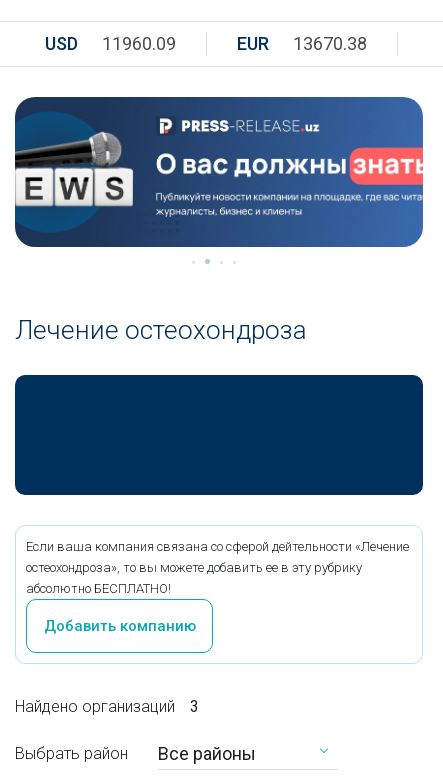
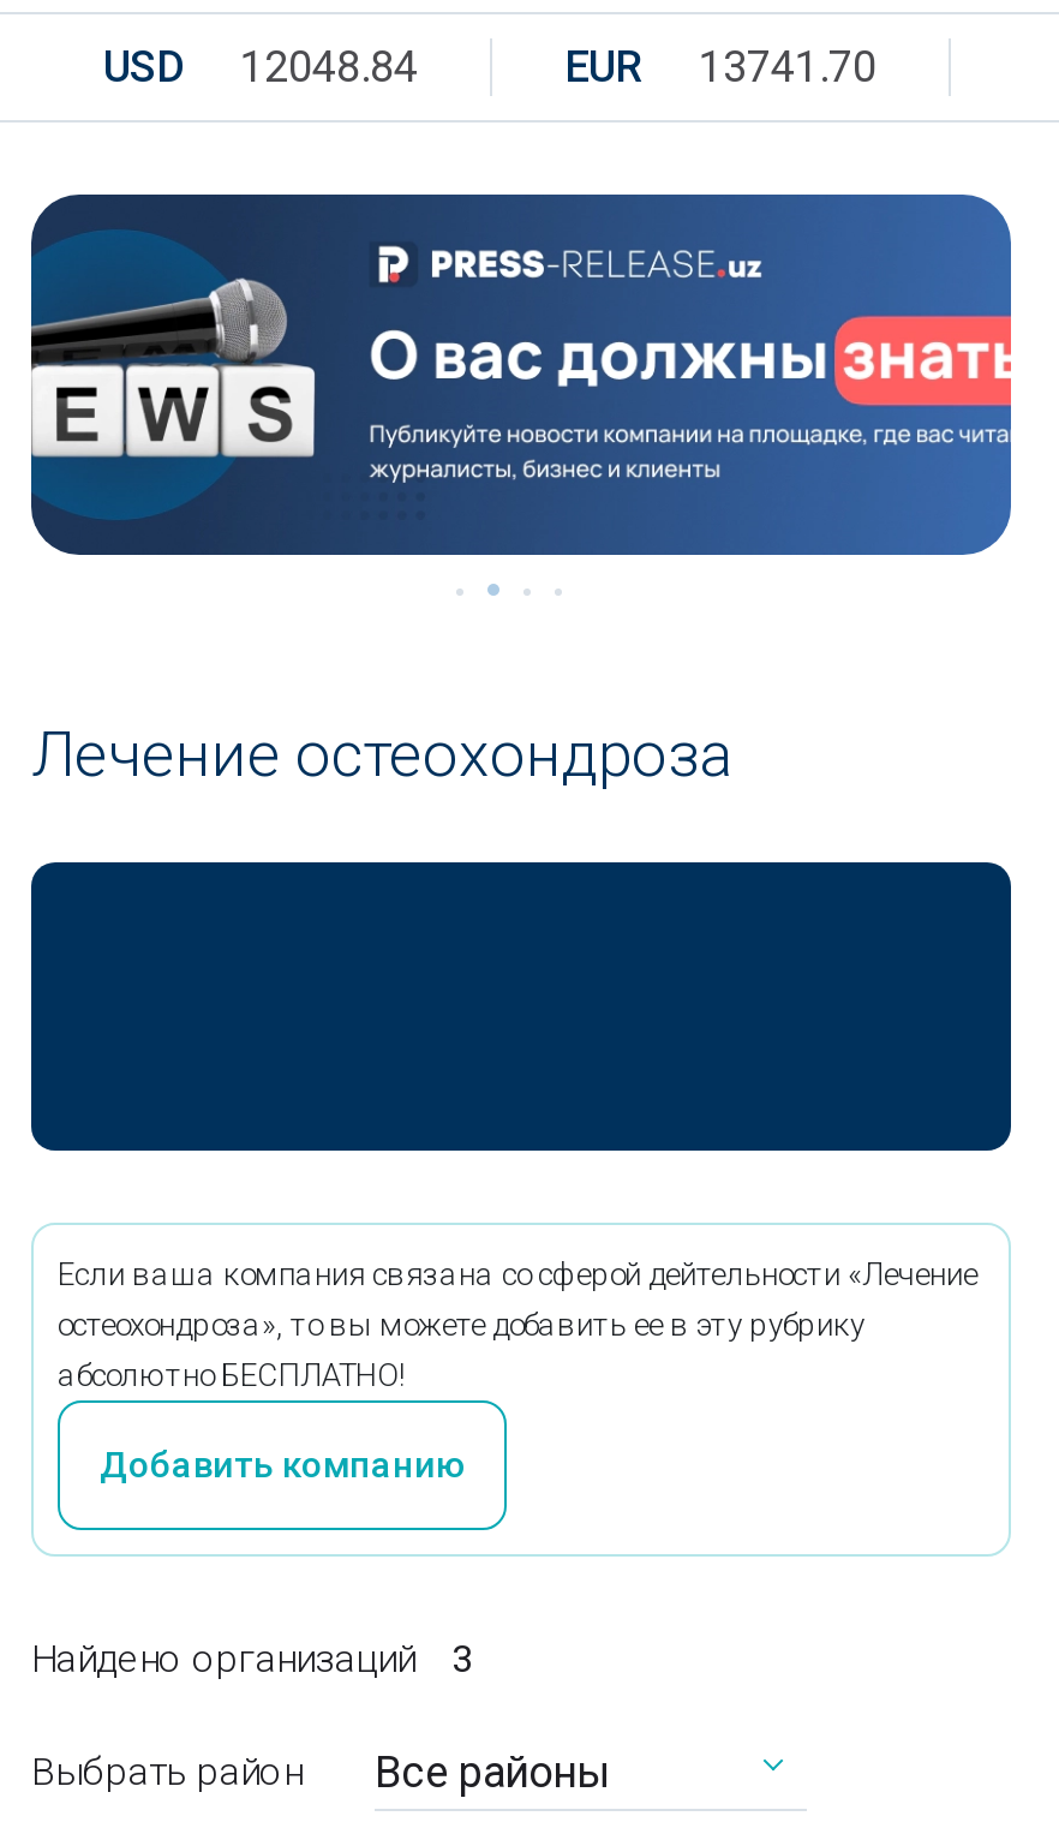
[45,33,176,54] USD 11960.09 -> [103,41,418,91] USD 12048.84
[237,33,367,54] EUR 13670.38 -> [564,41,876,91] EUR 13741.70

